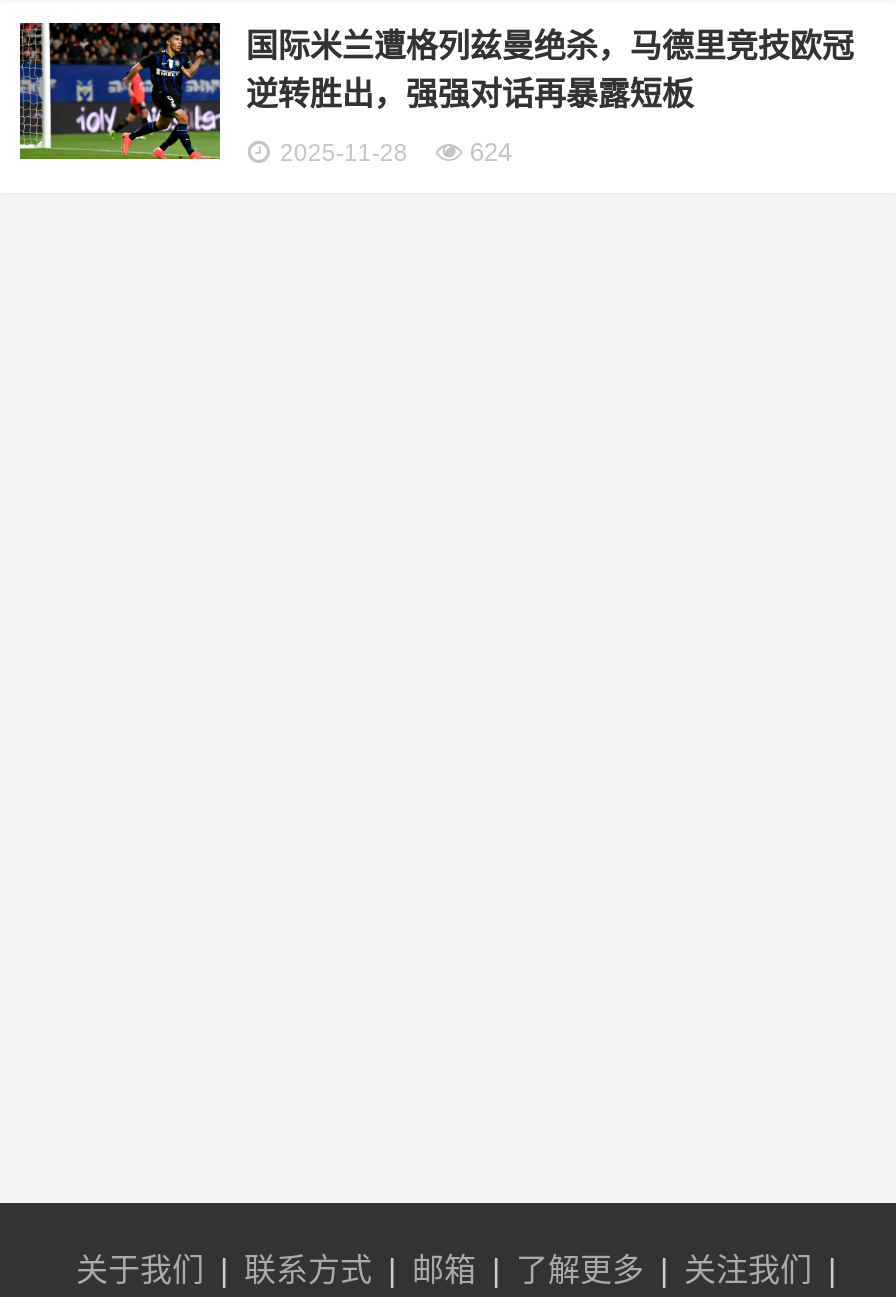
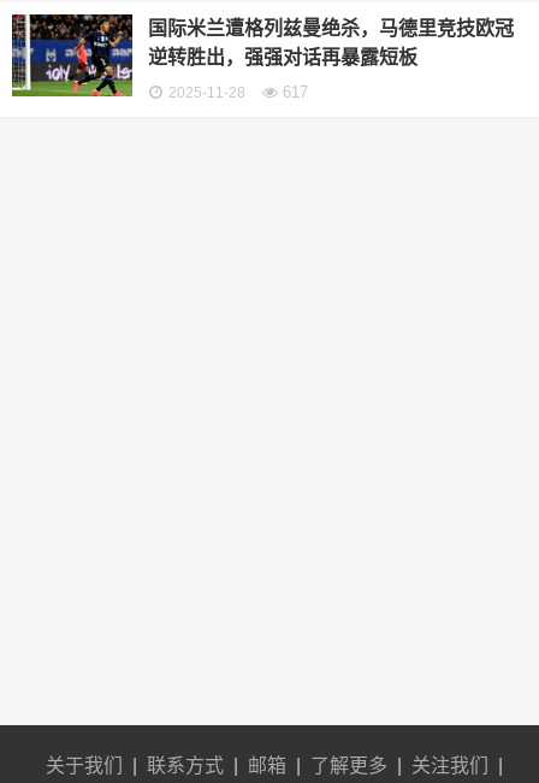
[470,137,512,167] 624 -> [282,83,308,101] 617

